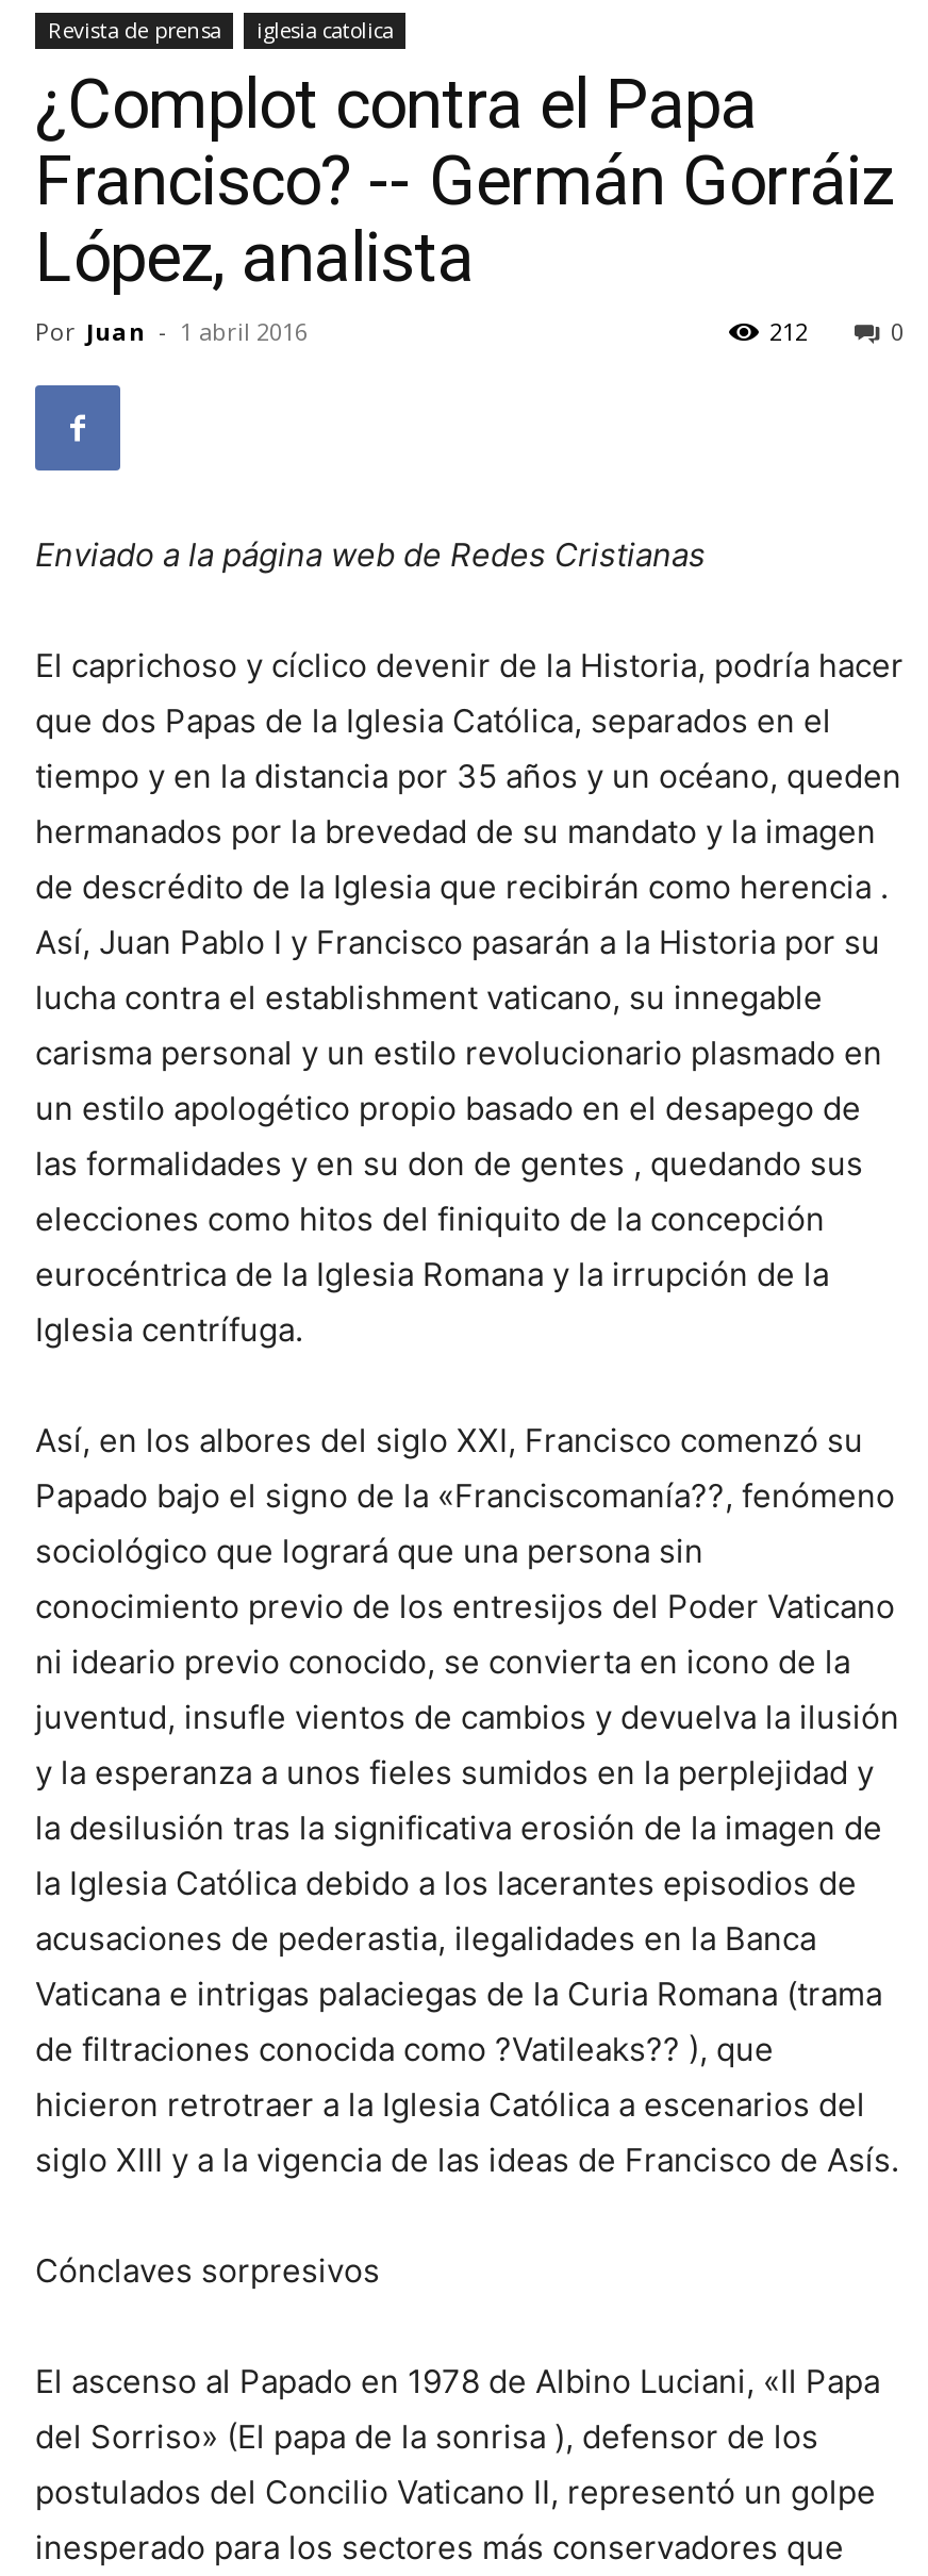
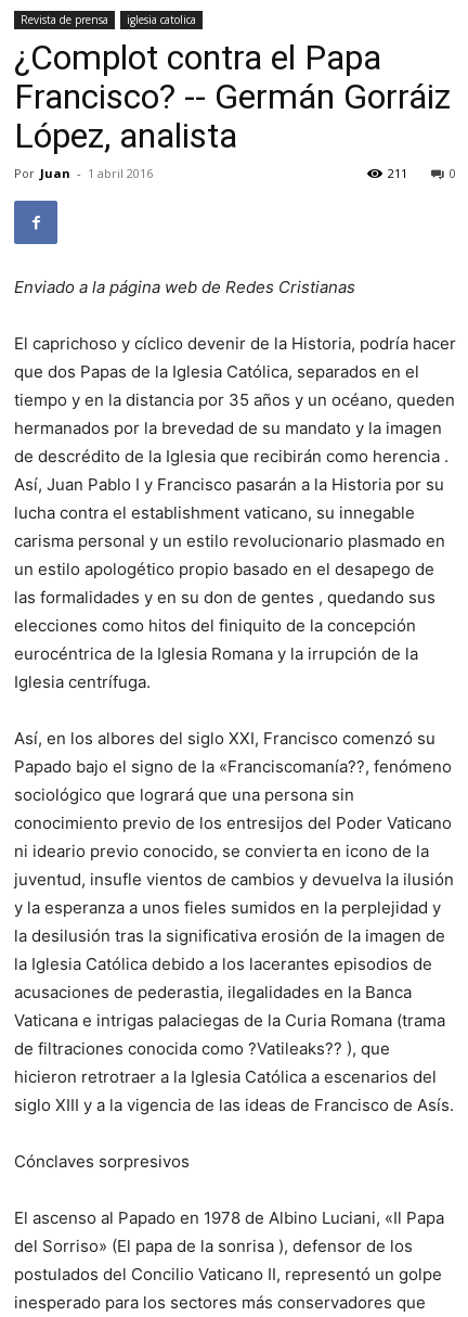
[769,316,808,348] 212 -> [388,165,407,182] 211

